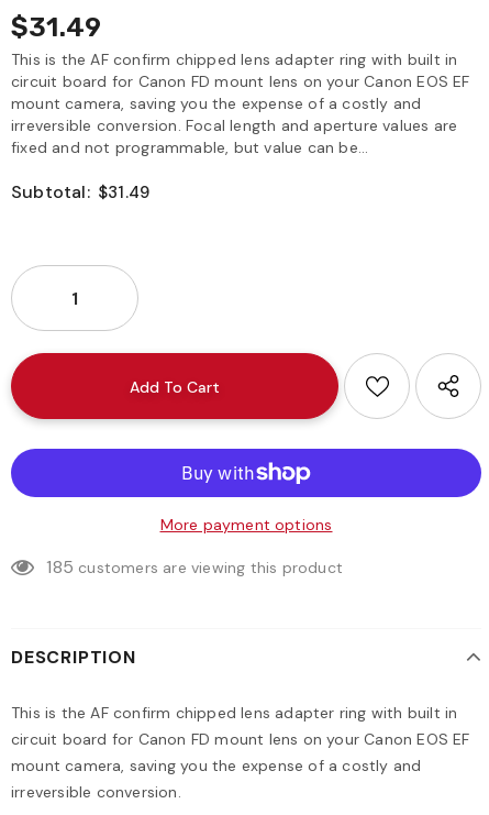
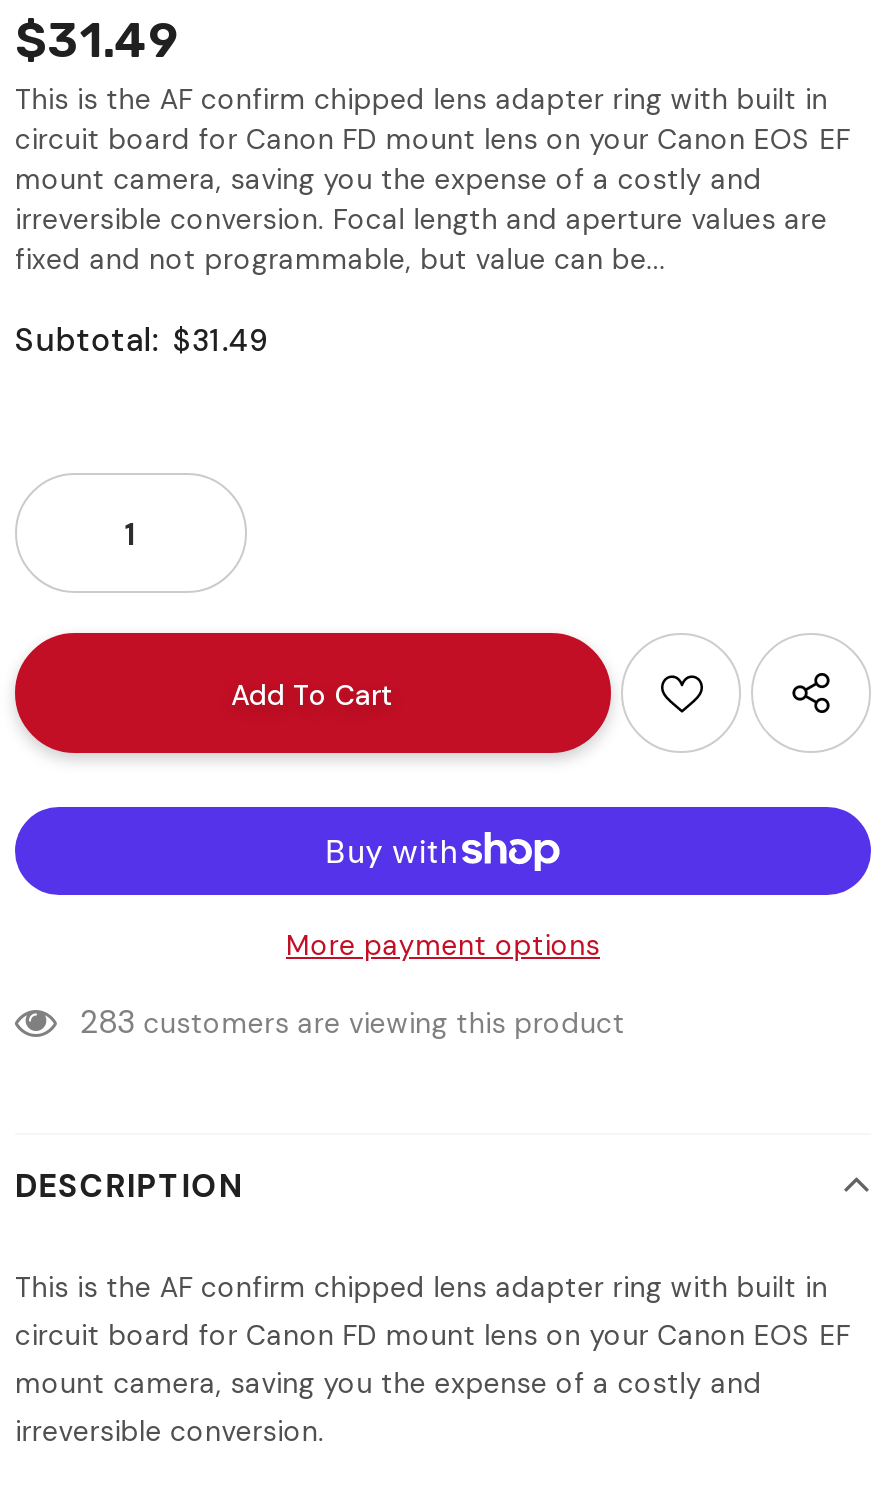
[47,555,343,579] 185 customers are viewing this product -> [80,1001,625,1043] 283 customers are viewing this product

